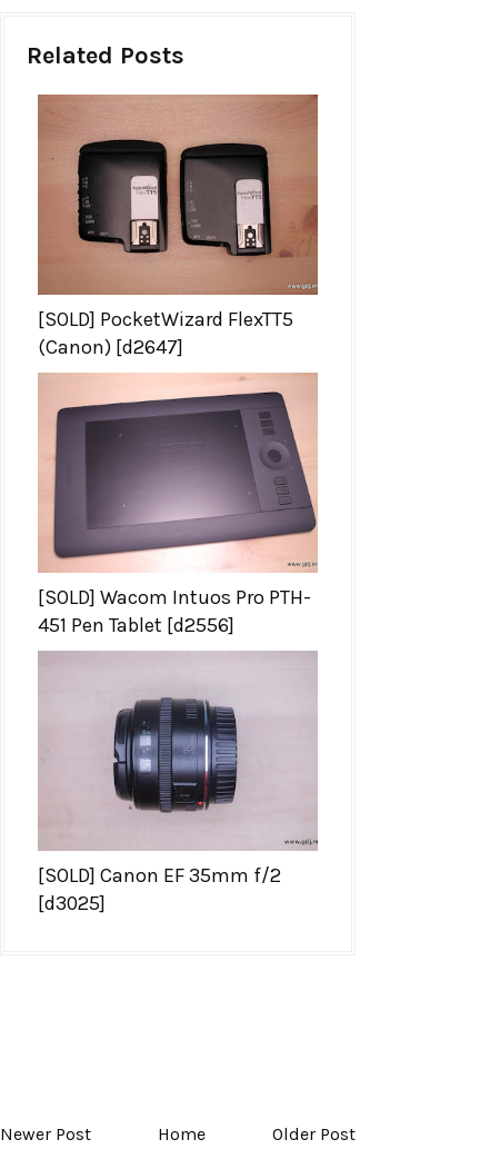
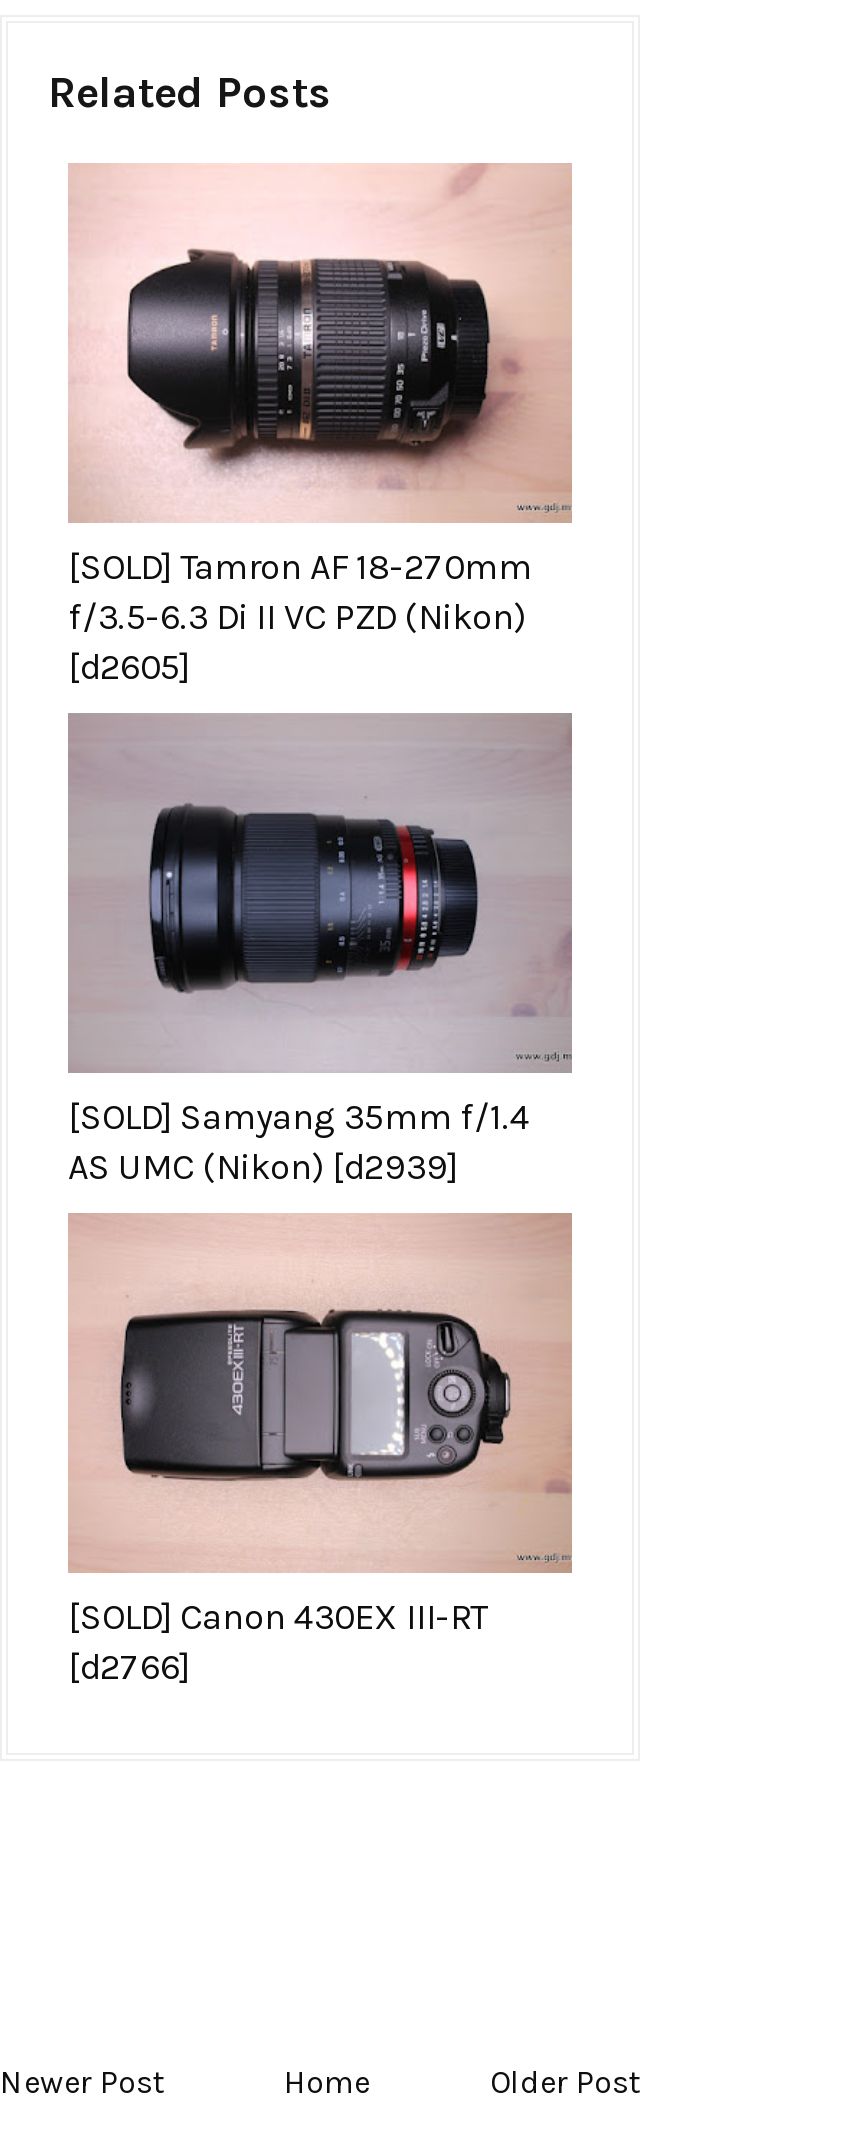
[38,95,318,359] [image] | [SOLD] PocketWizard FlexTT5 | (Canon) [d2647] -> [68,165,570,689] [image] | [SOLD] Tamron AF 18-270mm | f/3.5-6.3 Di II VC PZD (Nikon) | [d2605]
[38,373,318,637] [image] | [SOLD] Wacom Intuos Pro PTH- | 451 Pen Tablet [d2556] -> [68,713,572,1189] [image] | [SOLD] Samyang 35mm f/1.4 | AS UMC (Nikon) [d2939]
[38,653,316,916] [image] | [SOLD] Canon EF 35mm f/2 | [d3025] -> [68,1215,570,1689] [image] | [SOLD] Canon 430EX III-RT | [d2766]

